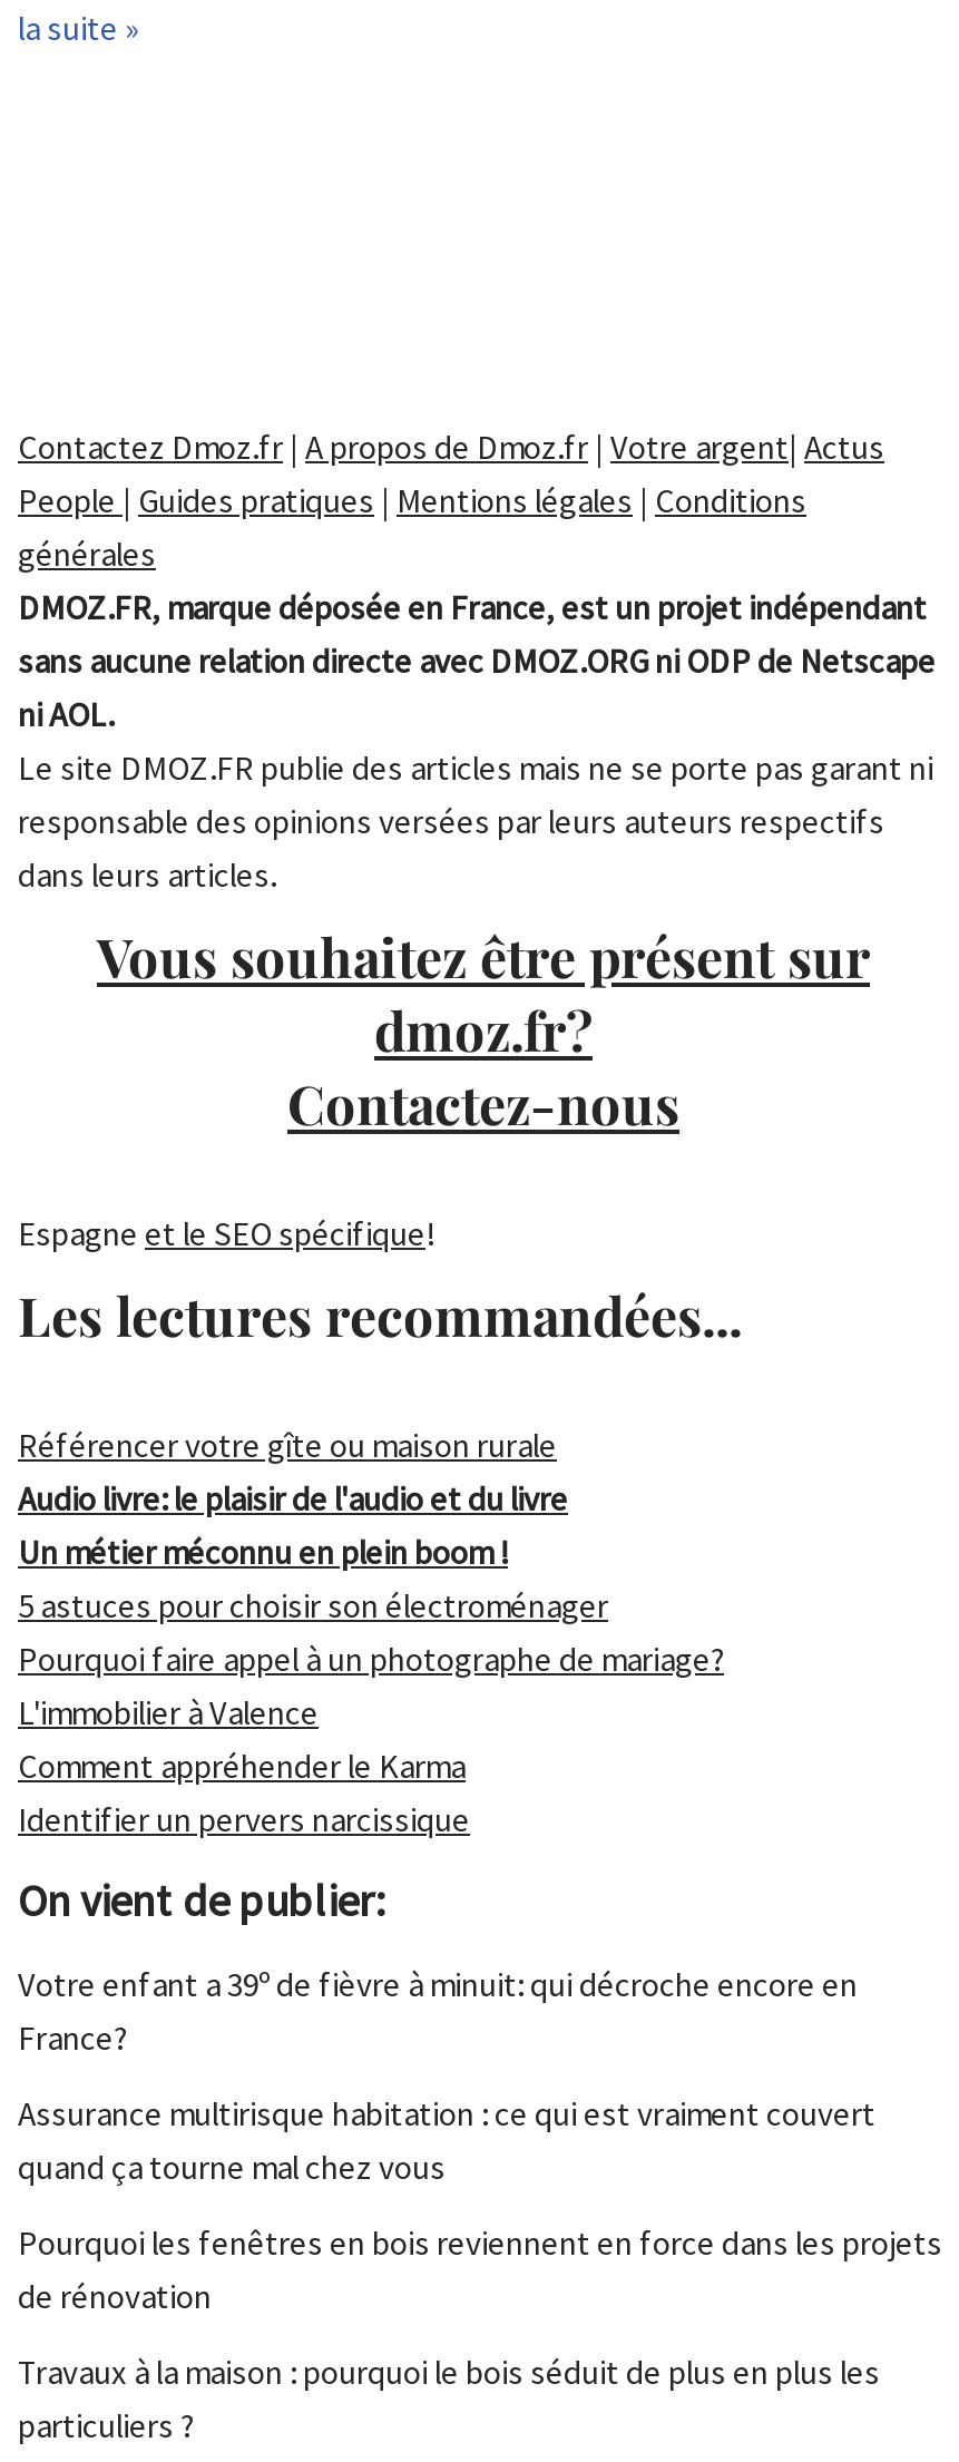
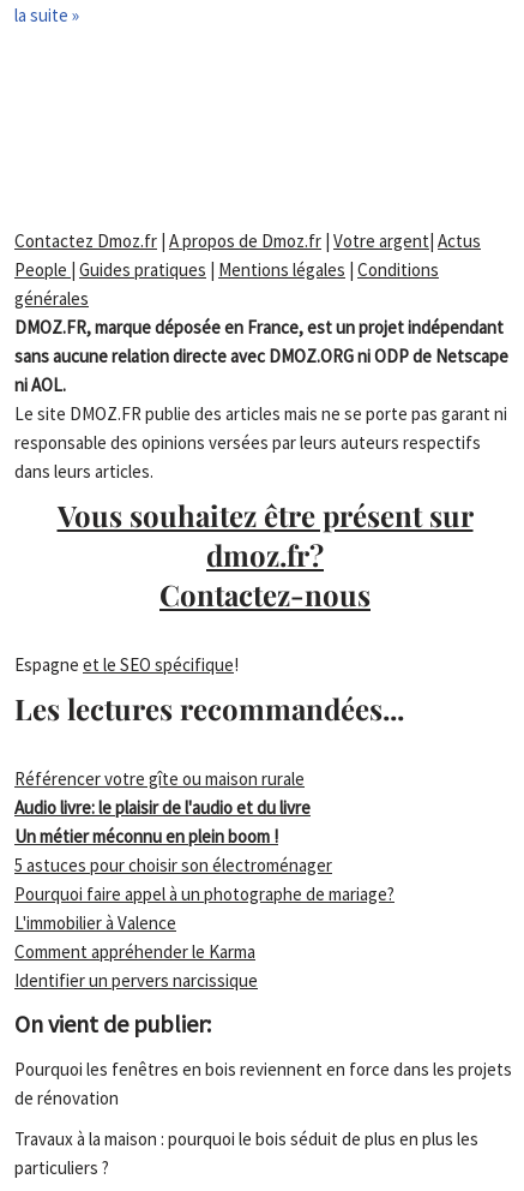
[18,1963,875,2188] Votre enfant a 39º de fièvre à minuit: qui décroche encore en | France? | Assurance multirisque habitation : ce qui est vraiment couvert | quand ça tourne mal chez vous -> none

